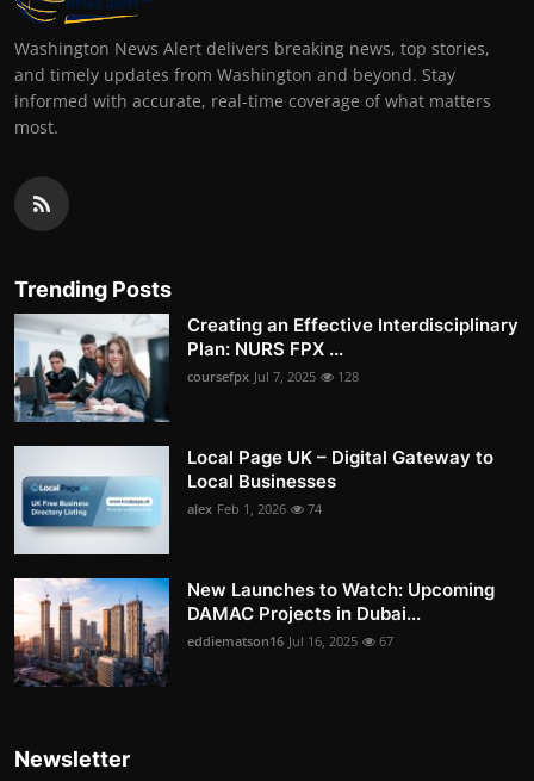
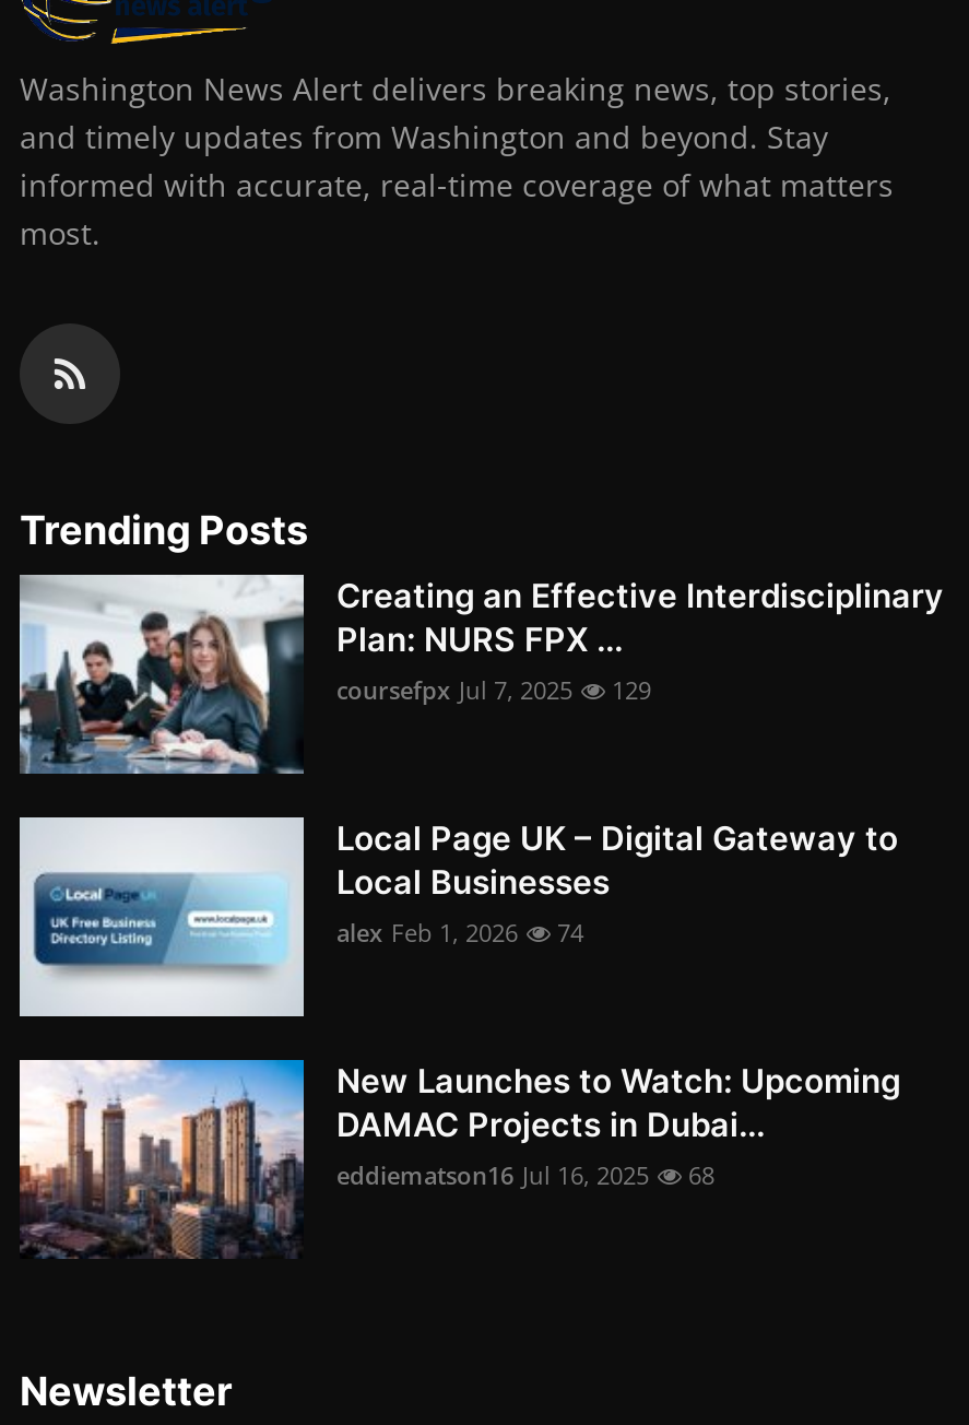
[187,367,359,385] coursefpx Jul 7, 2025 128 -> [336,673,651,706] coursefpx Jul 7, 2025 129
[187,632,393,650] eddiematson16 Jul 16, 2025 67 -> [336,1158,714,1191] eddiematson16 Jul 16, 2025 68

